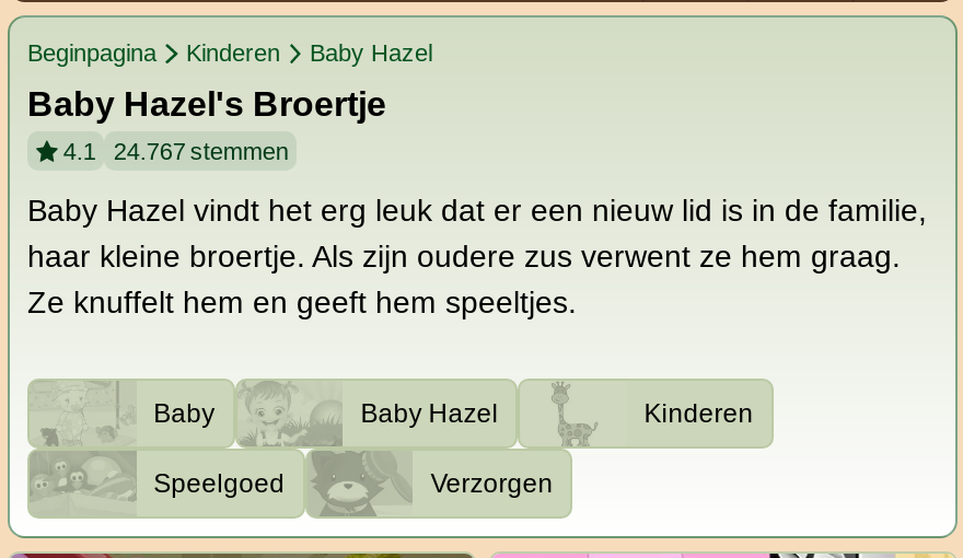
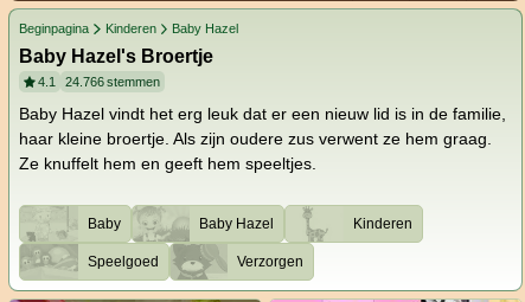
[63,139,288,165] 4.1 24.767 stemmen -> [38,75,160,89] 4.1 24.766 stemmen

